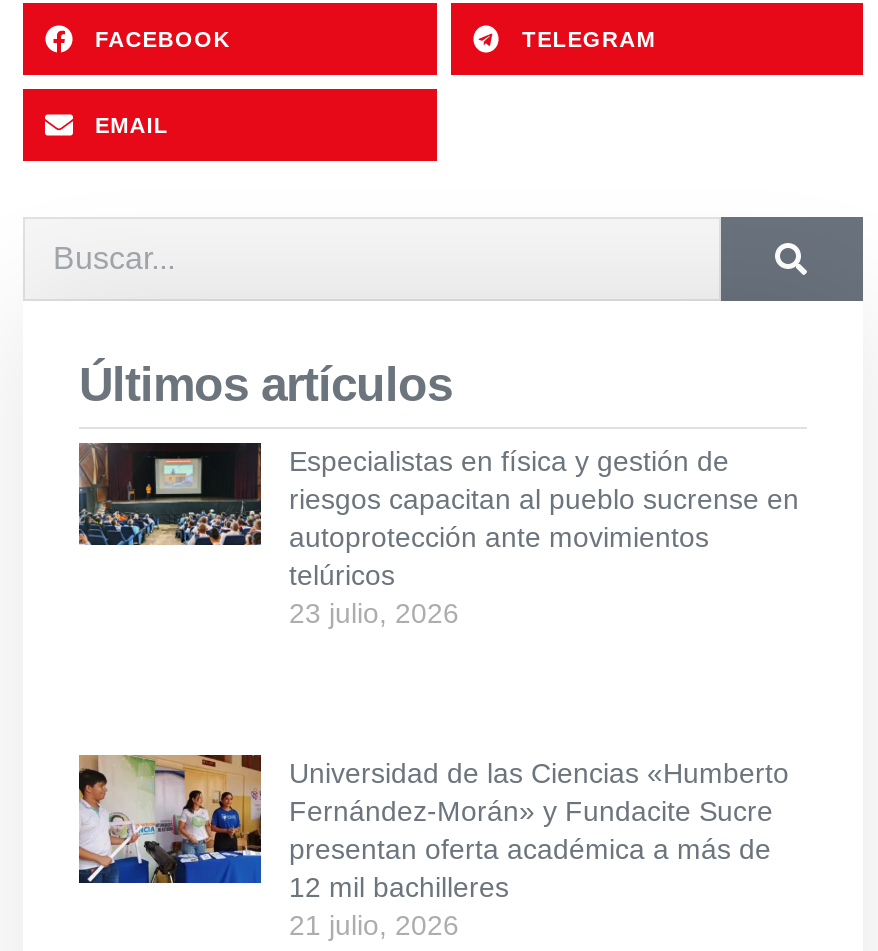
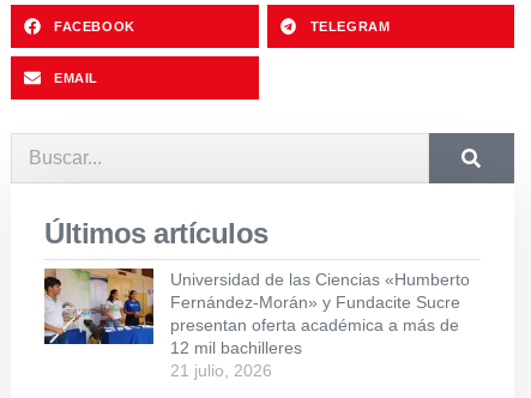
[77,441,799,629] [image] | Especialistas en física y gestión de | riesgos capacitan al pueblo sucrense en | autoprotección ante movimientos | telúricos | 23 julio, 2026 -> none

